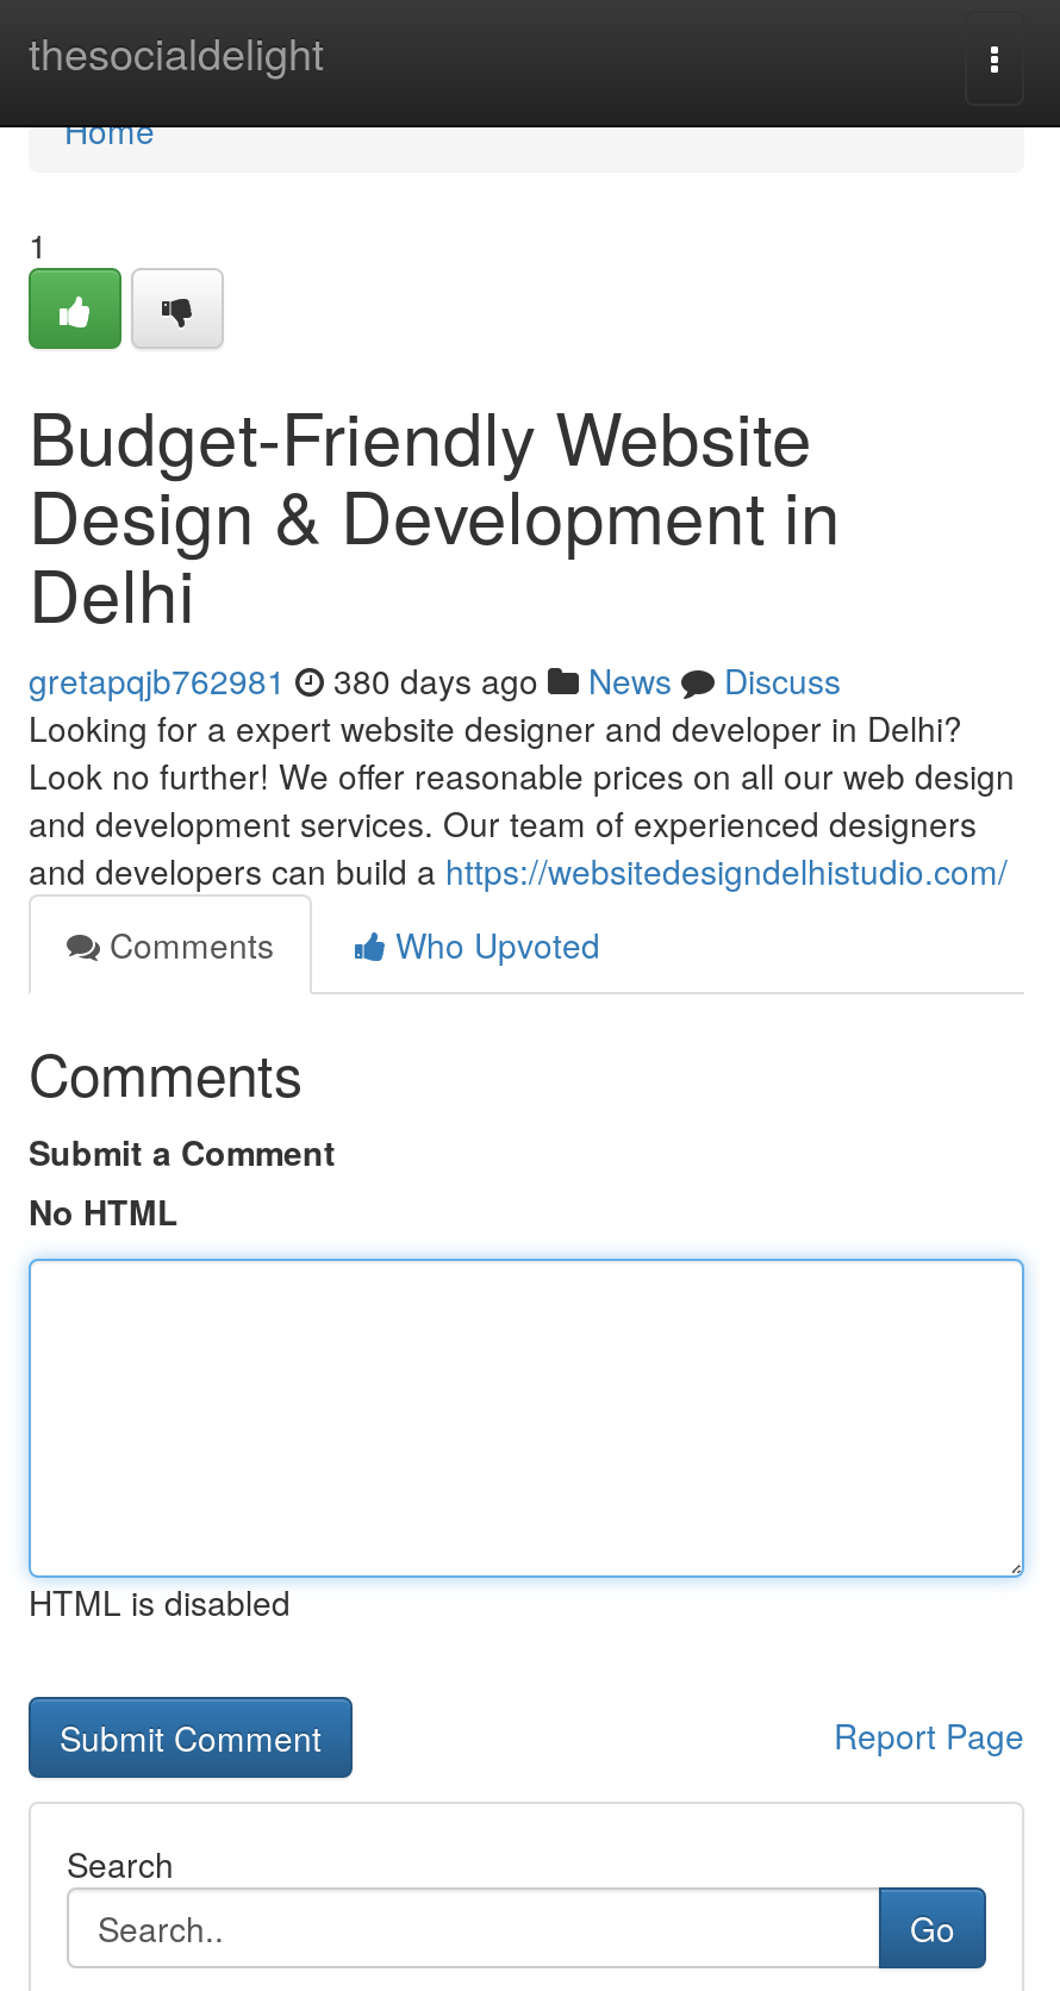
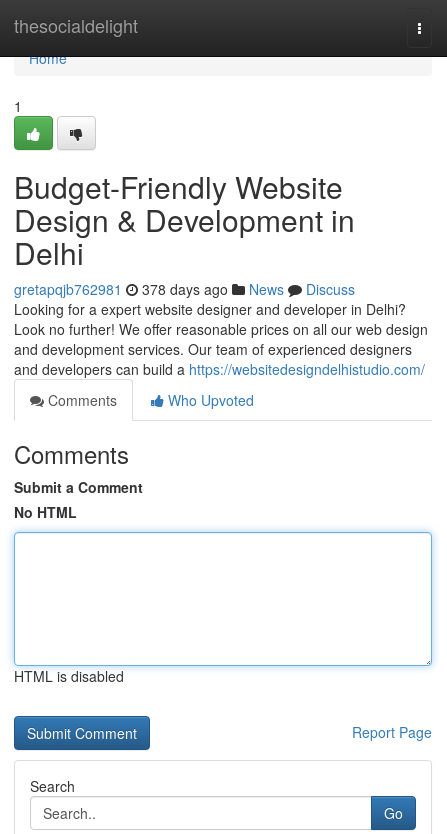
[29,656,841,704] gretapqjb762981 380 days ago News Discuss -> [14,279,355,299] gretapqjb762981 378 days ago News Discuss

